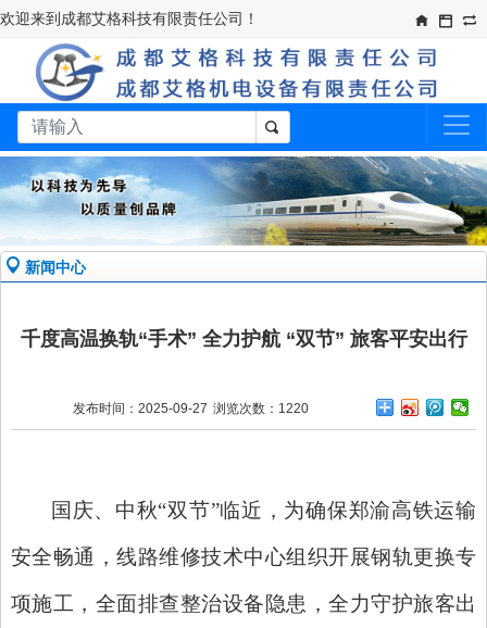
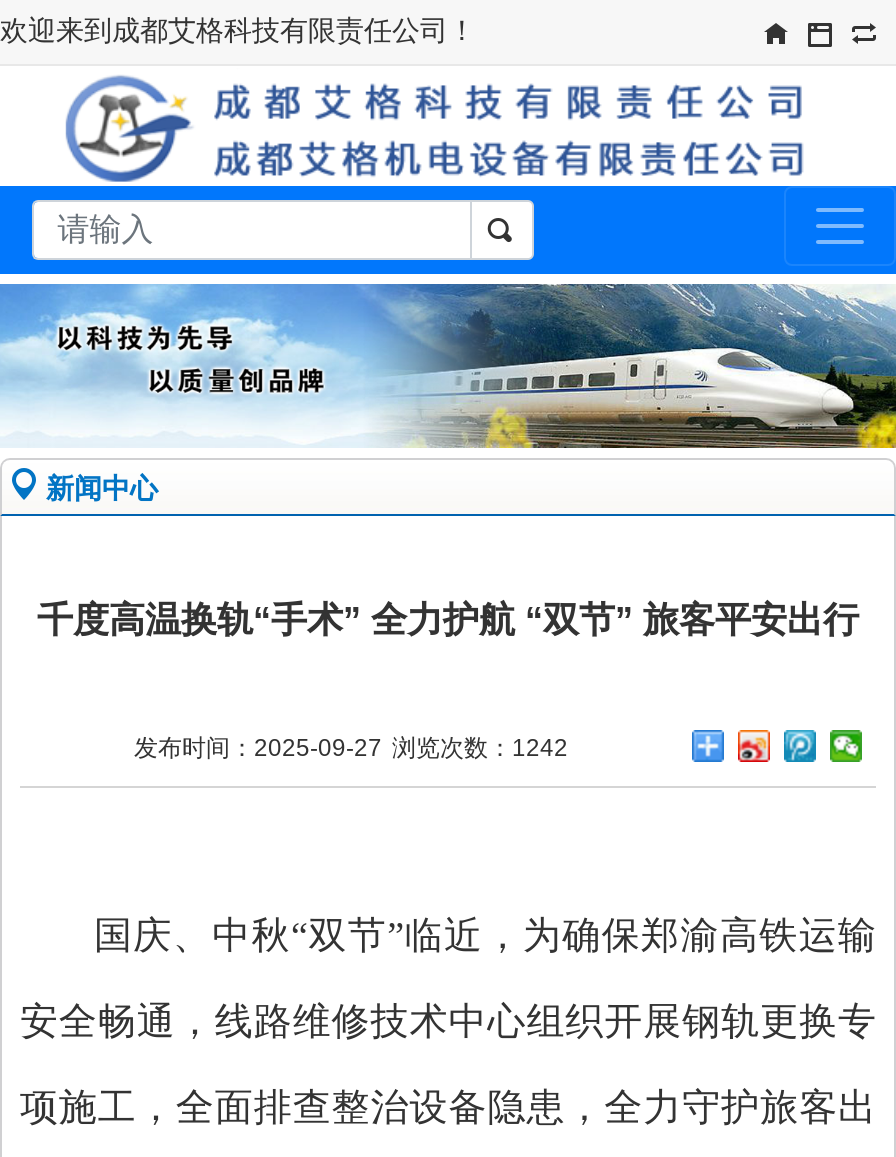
[73,401,309,416] 发布时间：2025-09-27 浏览次数：1220 -> [134,734,568,762] 发布时间：2025-09-27 浏览次数：1242

